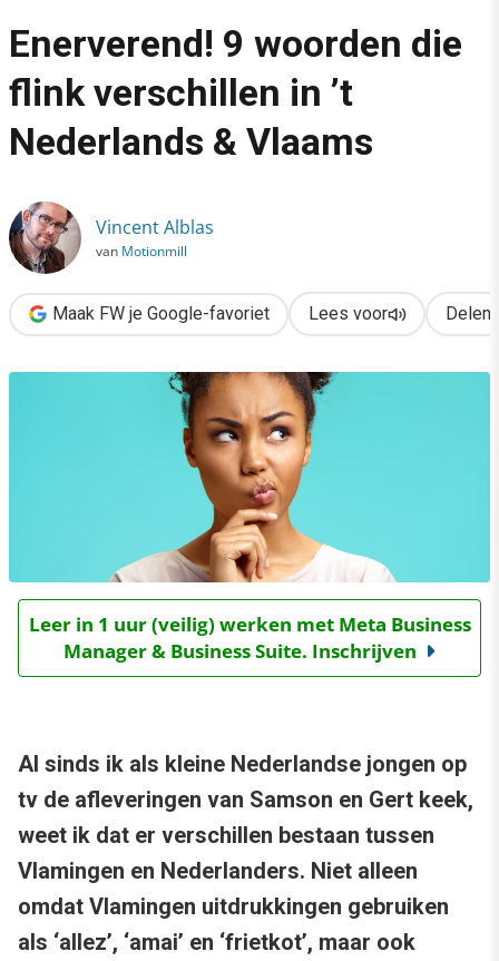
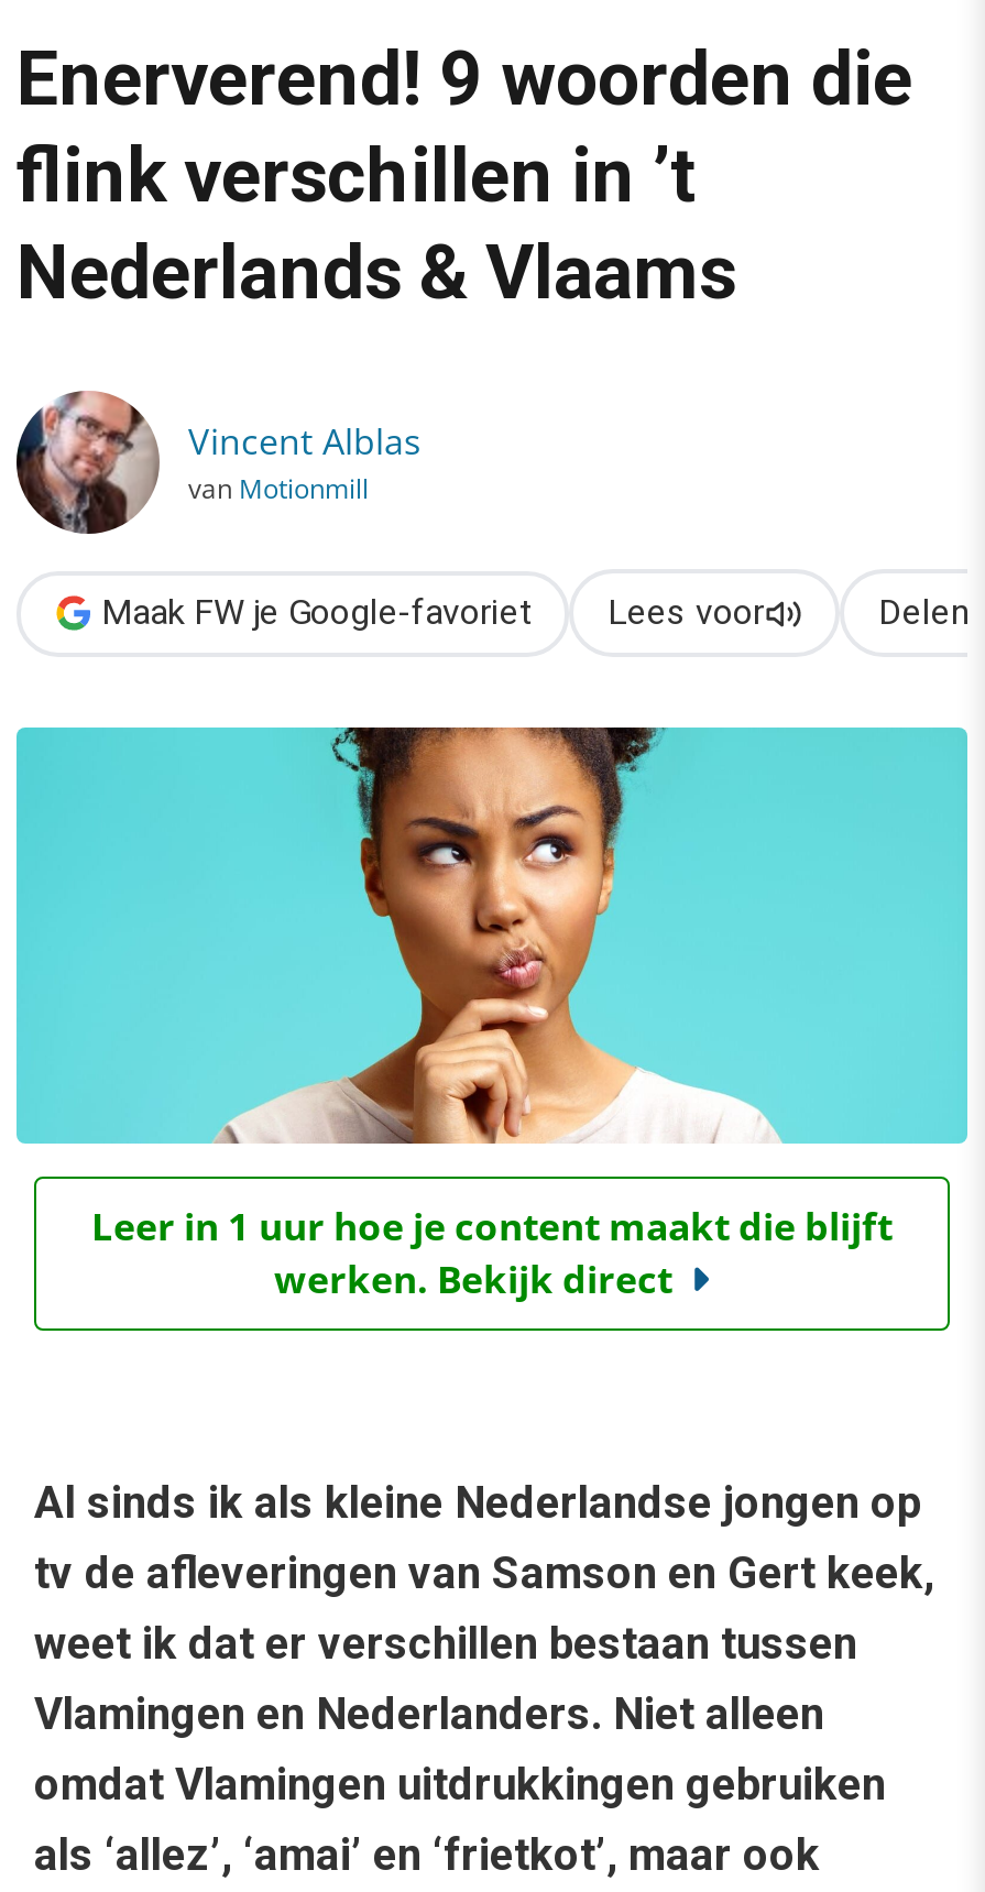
[28,612,471,664] Leer in 1 uur (veilig) werken met Meta Business | Manager & Business Suite. Inschrijven -> [91,1201,893,1305] Leer in 1 uur hoe je content maakt die blijft | werken. Bekijk direct

